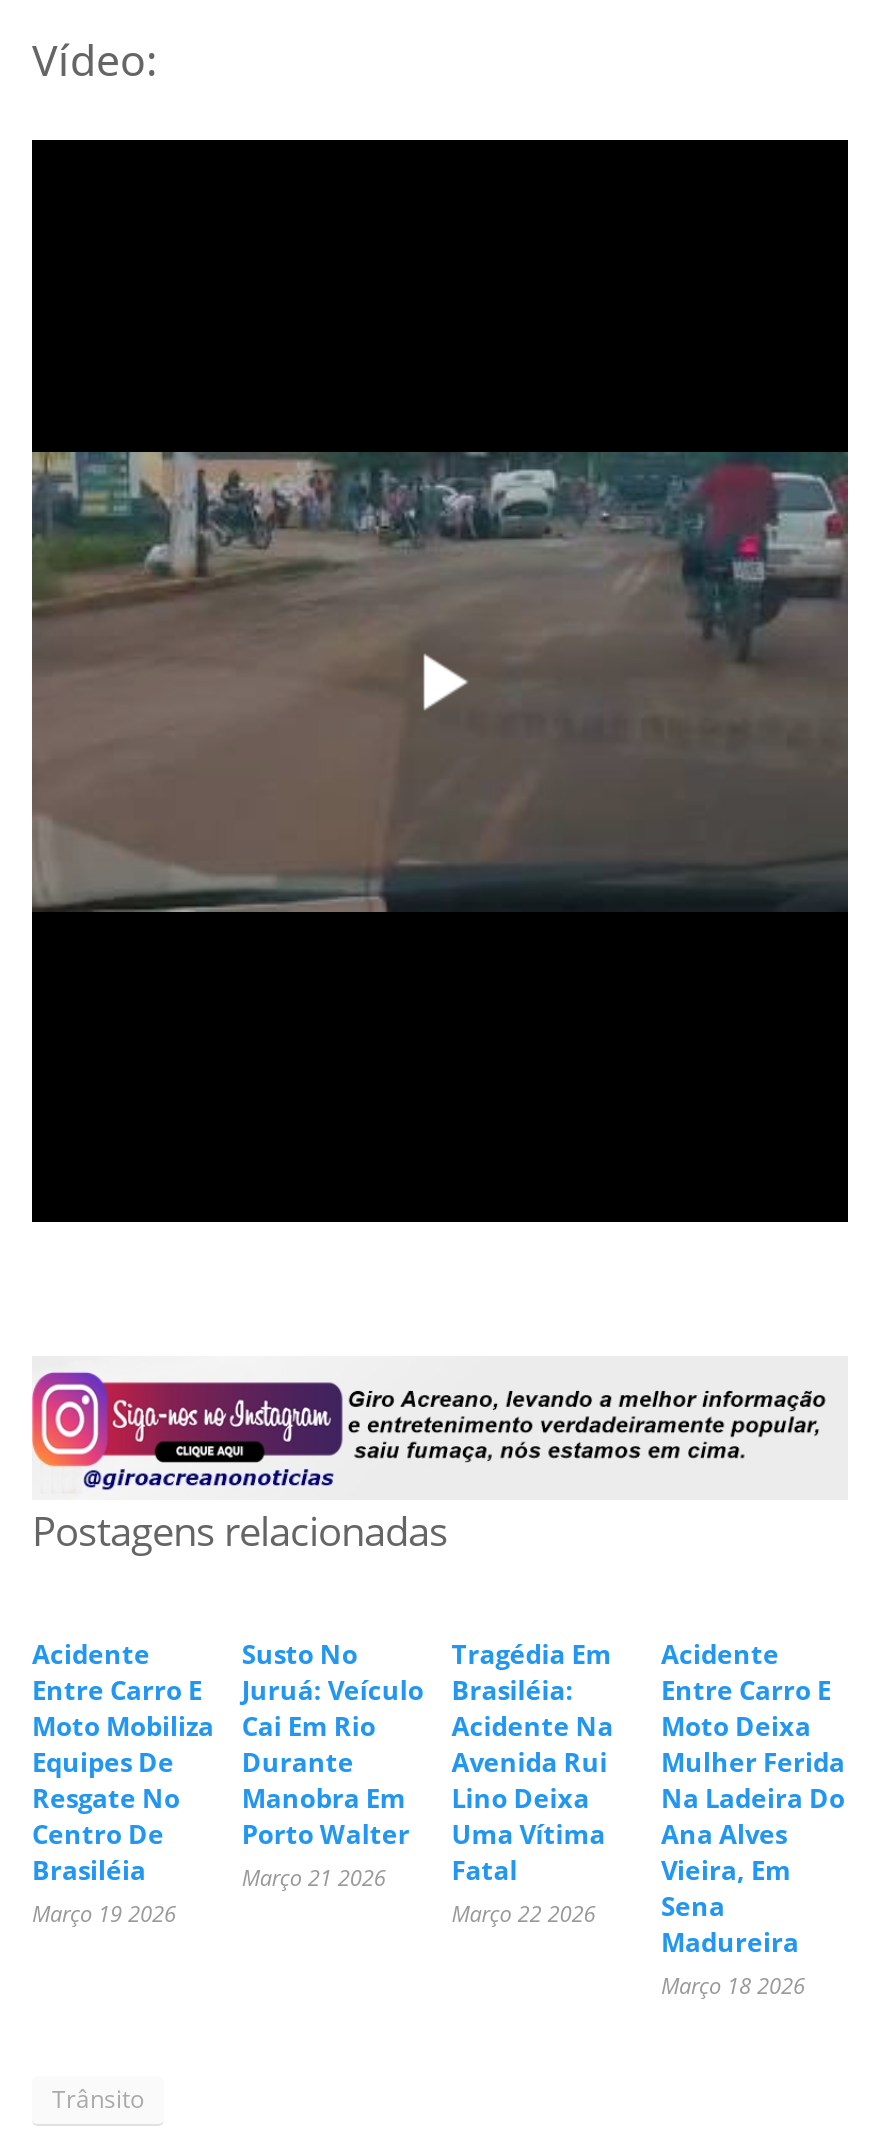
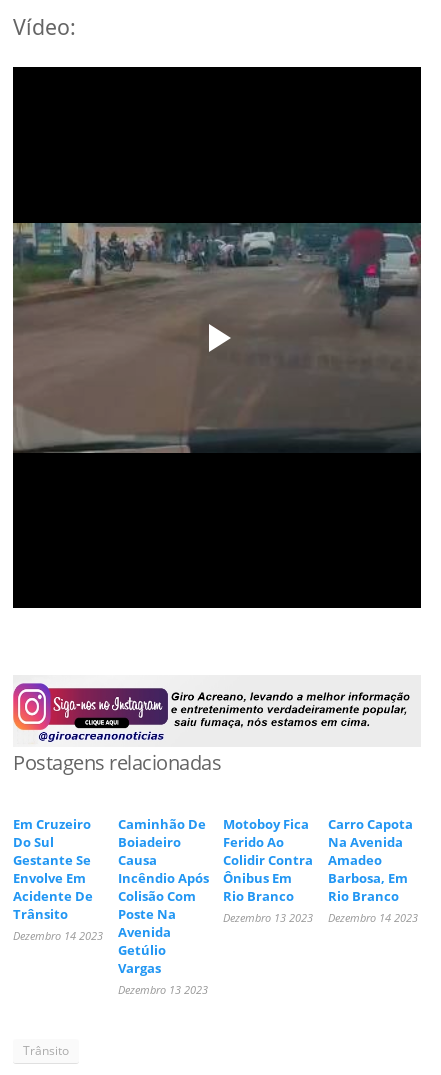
[32,1636,214,1928] Acidente | Entre Carro E | Moto Mobiliza | Equipes De | Resgate No | Centro De | Brasiléia | Março 19 2026 -> [13,815,103,943] Em Cruzeiro | Do Sul | Gestante Se | Envolve Em | Acidente De | Trânsito | Dezembro 14 2023
[242,1636,424,1892] Susto No | Juruá: Veículo | Cai Em Rio | Durante | Manobra Em | Porto Walter | Março 21 2026 -> [118,815,209,997] Caminhão De | Boiadeiro | Causa | Incêndio Após | Colisão Com | Poste Na | Avenida | Getúlio | Vargas | Dezembro 13 2023
[451,1636,613,1928] Tragédia Em | Brasiléia: | Acidente Na | Avenida Rui | Lino Deixa | Uma Vítima | Fatal | Março 22 2026 -> [223,815,313,925] Motoboy Fica | Ferido Ao | Colidir Contra | Ônibus Em | Rio Branco | Dezembro 13 2023
[661,1636,845,2000] Acidente | Entre Carro E | Moto Deixa | Mulher Ferida | Na Ladeira Do | Ana Alves | Vieira, Em | Sena | Madureira | Março 18 2026 -> [327,815,417,925] Carro Capota | Na Avenida | Amadeo | Barbosa, Em | Rio Branco | Dezembro 14 2023

